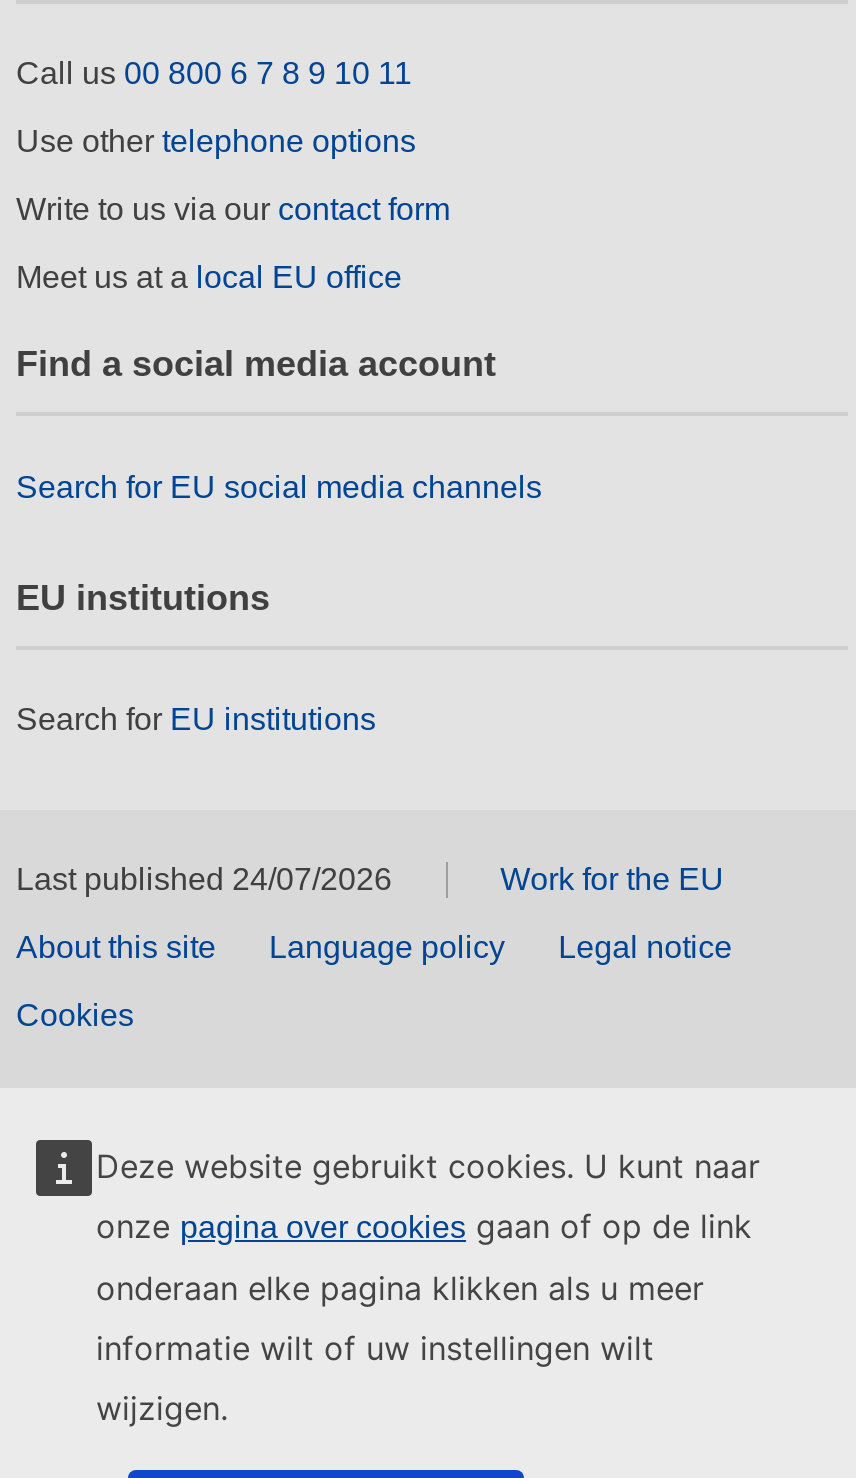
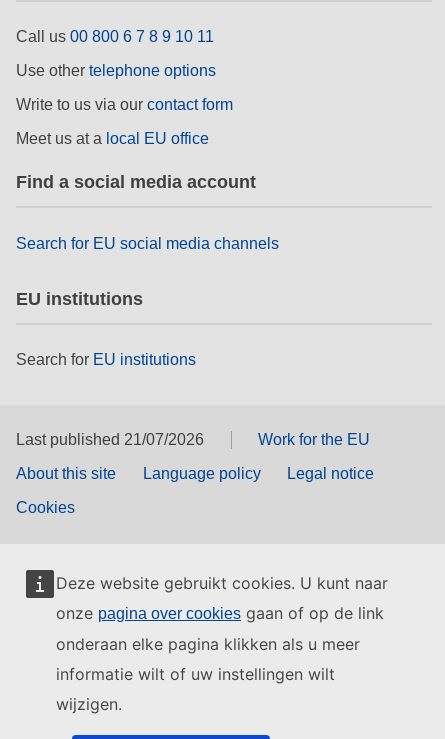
[16,863,392,897] Last published 24/07/2026 -> [16,431,204,448] Last published 21/07/2026

